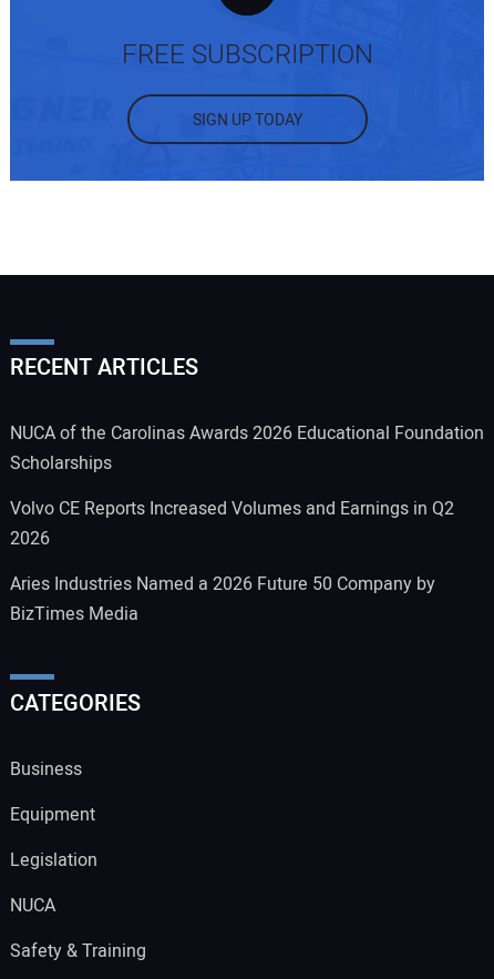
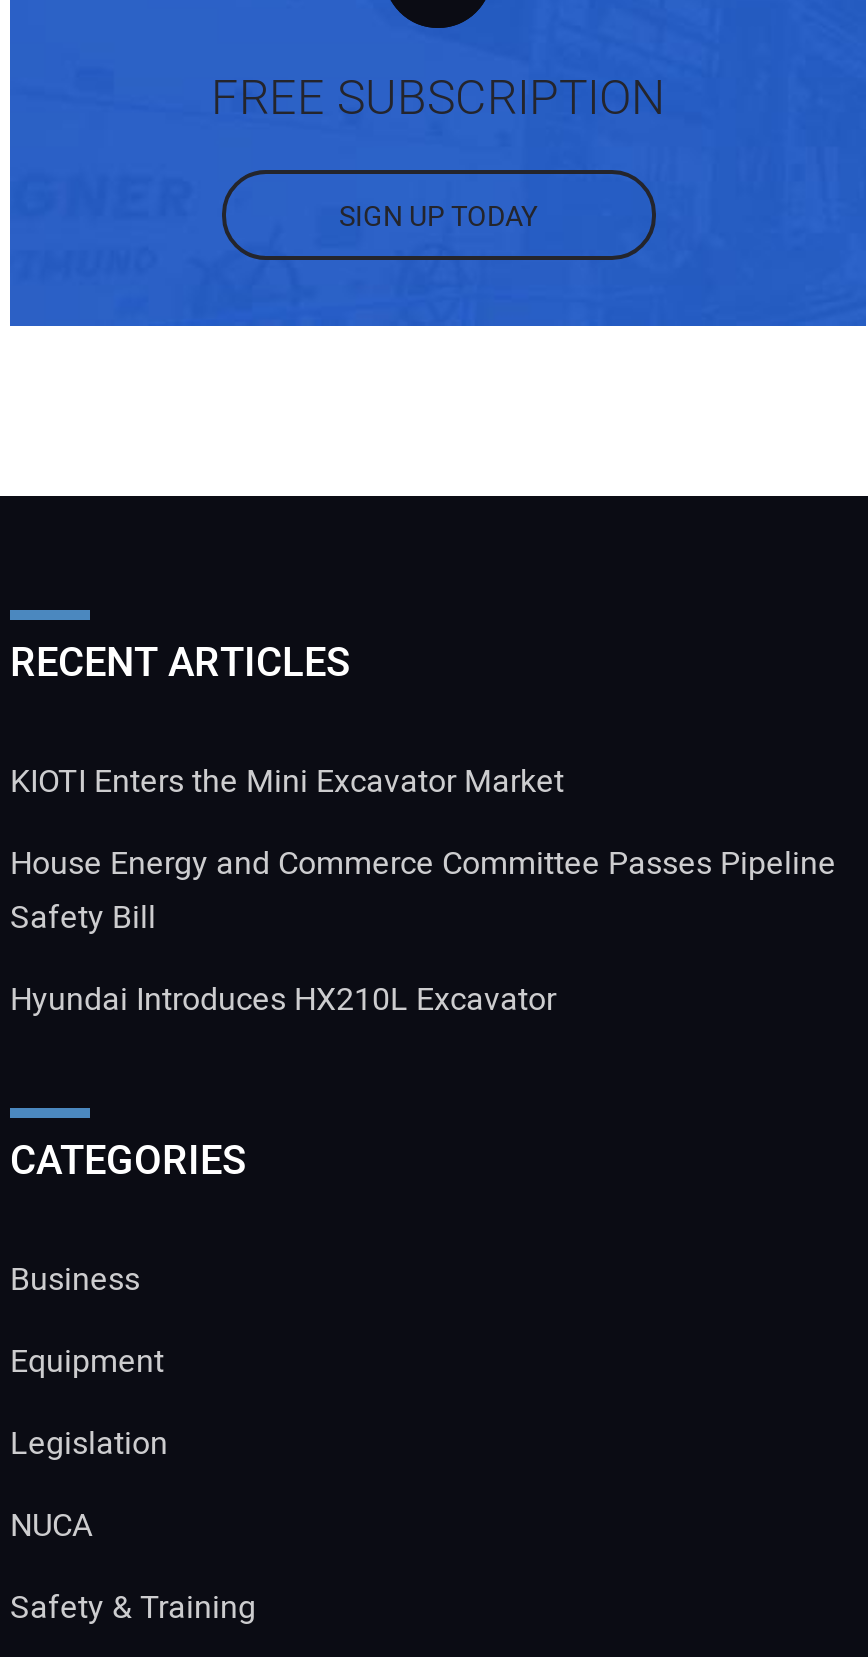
[10,420,484,477] NUCA of the Carolinas Awards 2026 Educational Foundation | Scholarships -> [10,758,564,806] KIOTI Enters the Mini Excavator Market
[10,496,454,552] Volvo CE Reports Increased Volumes and Earnings in Q2 | 2026 -> [10,840,836,942] House Energy and Commerce Committee Passes Pipeline | Safety Bill
[10,571,435,628] Aries Industries Named a 2026 Future 50 Company by | BizTimes Media -> [10,976,556,1024] Hyundai Introduces HX210L Excavator

